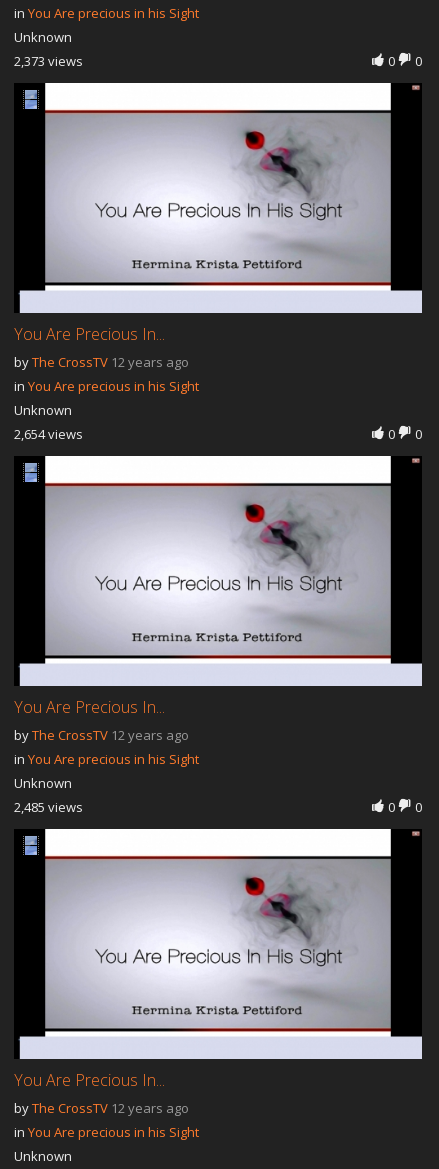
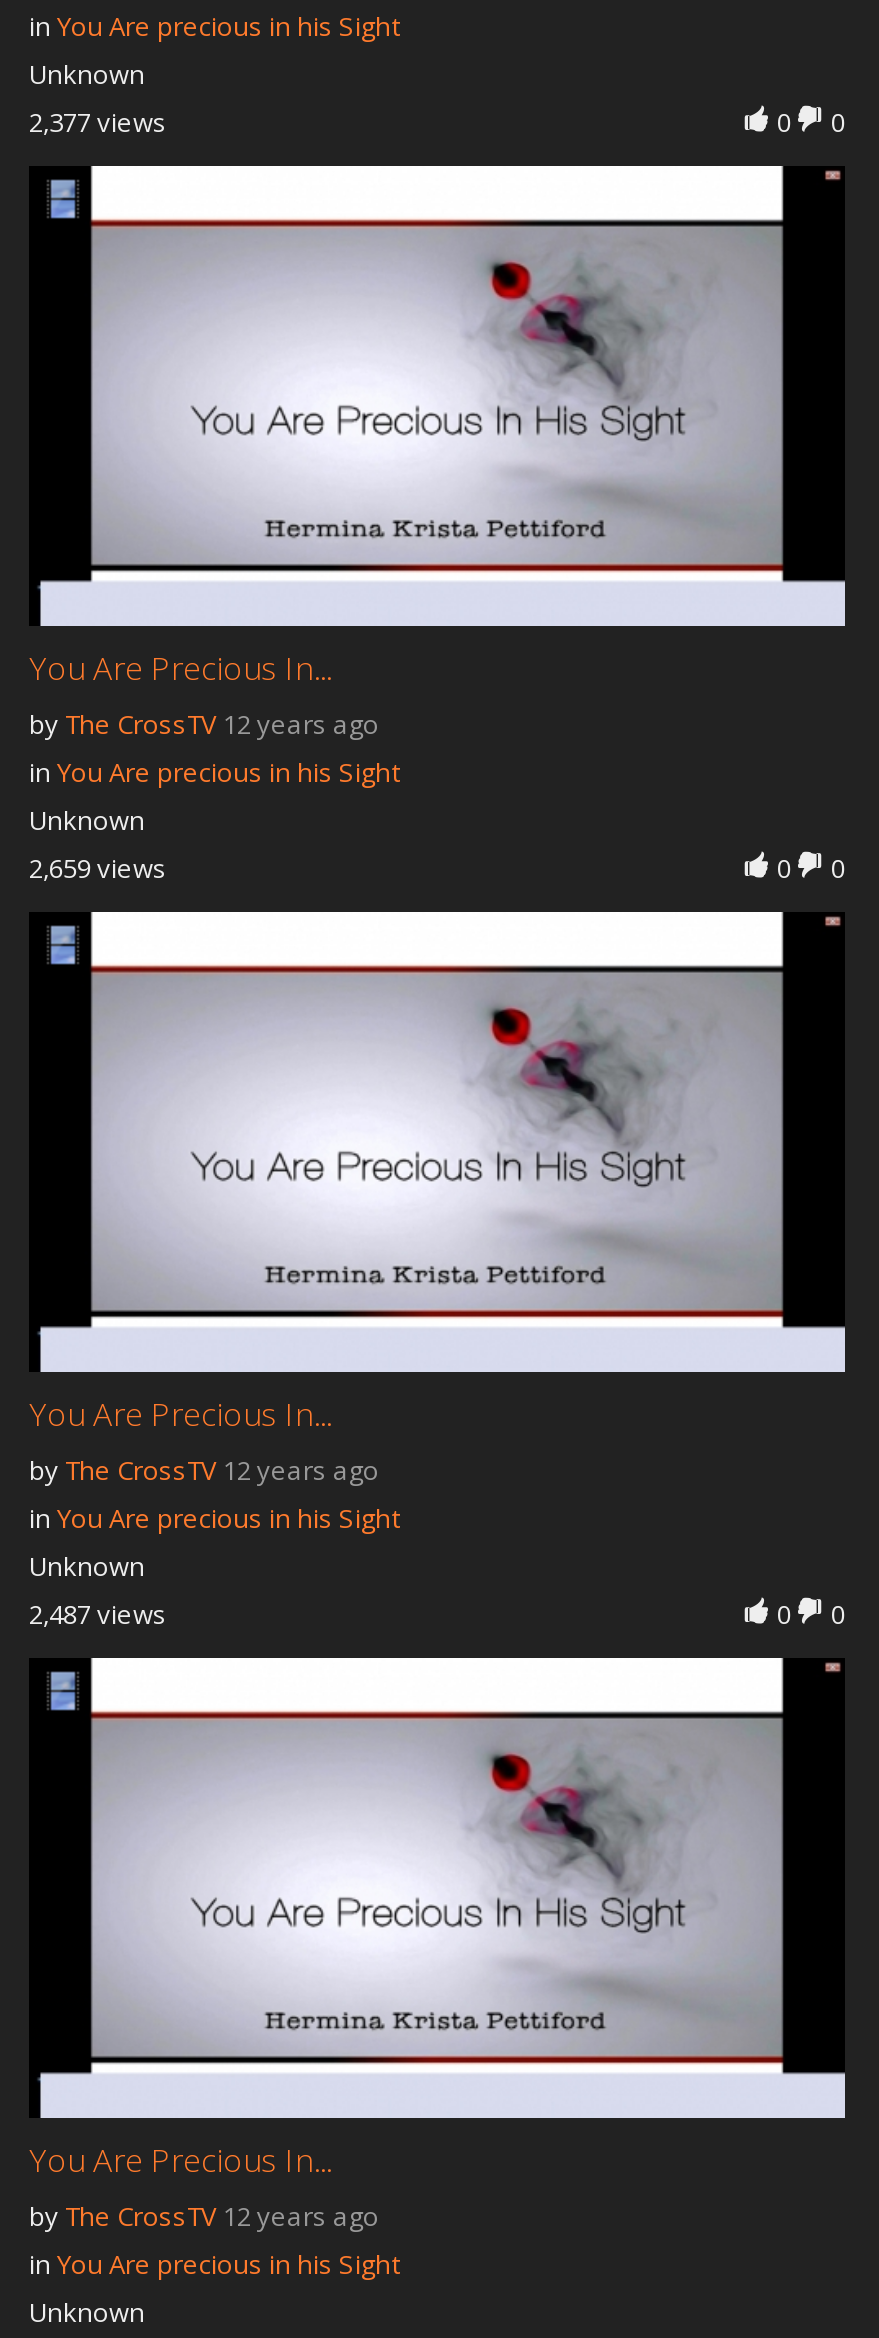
[14,52,83,70] 2,373 views -> [29,104,167,140] 2,377 views
[14,425,83,443] 2,654 views -> [29,850,167,886] 2,659 views
[14,798,83,816] 2,485 views -> [29,1596,167,1632] 2,487 views

